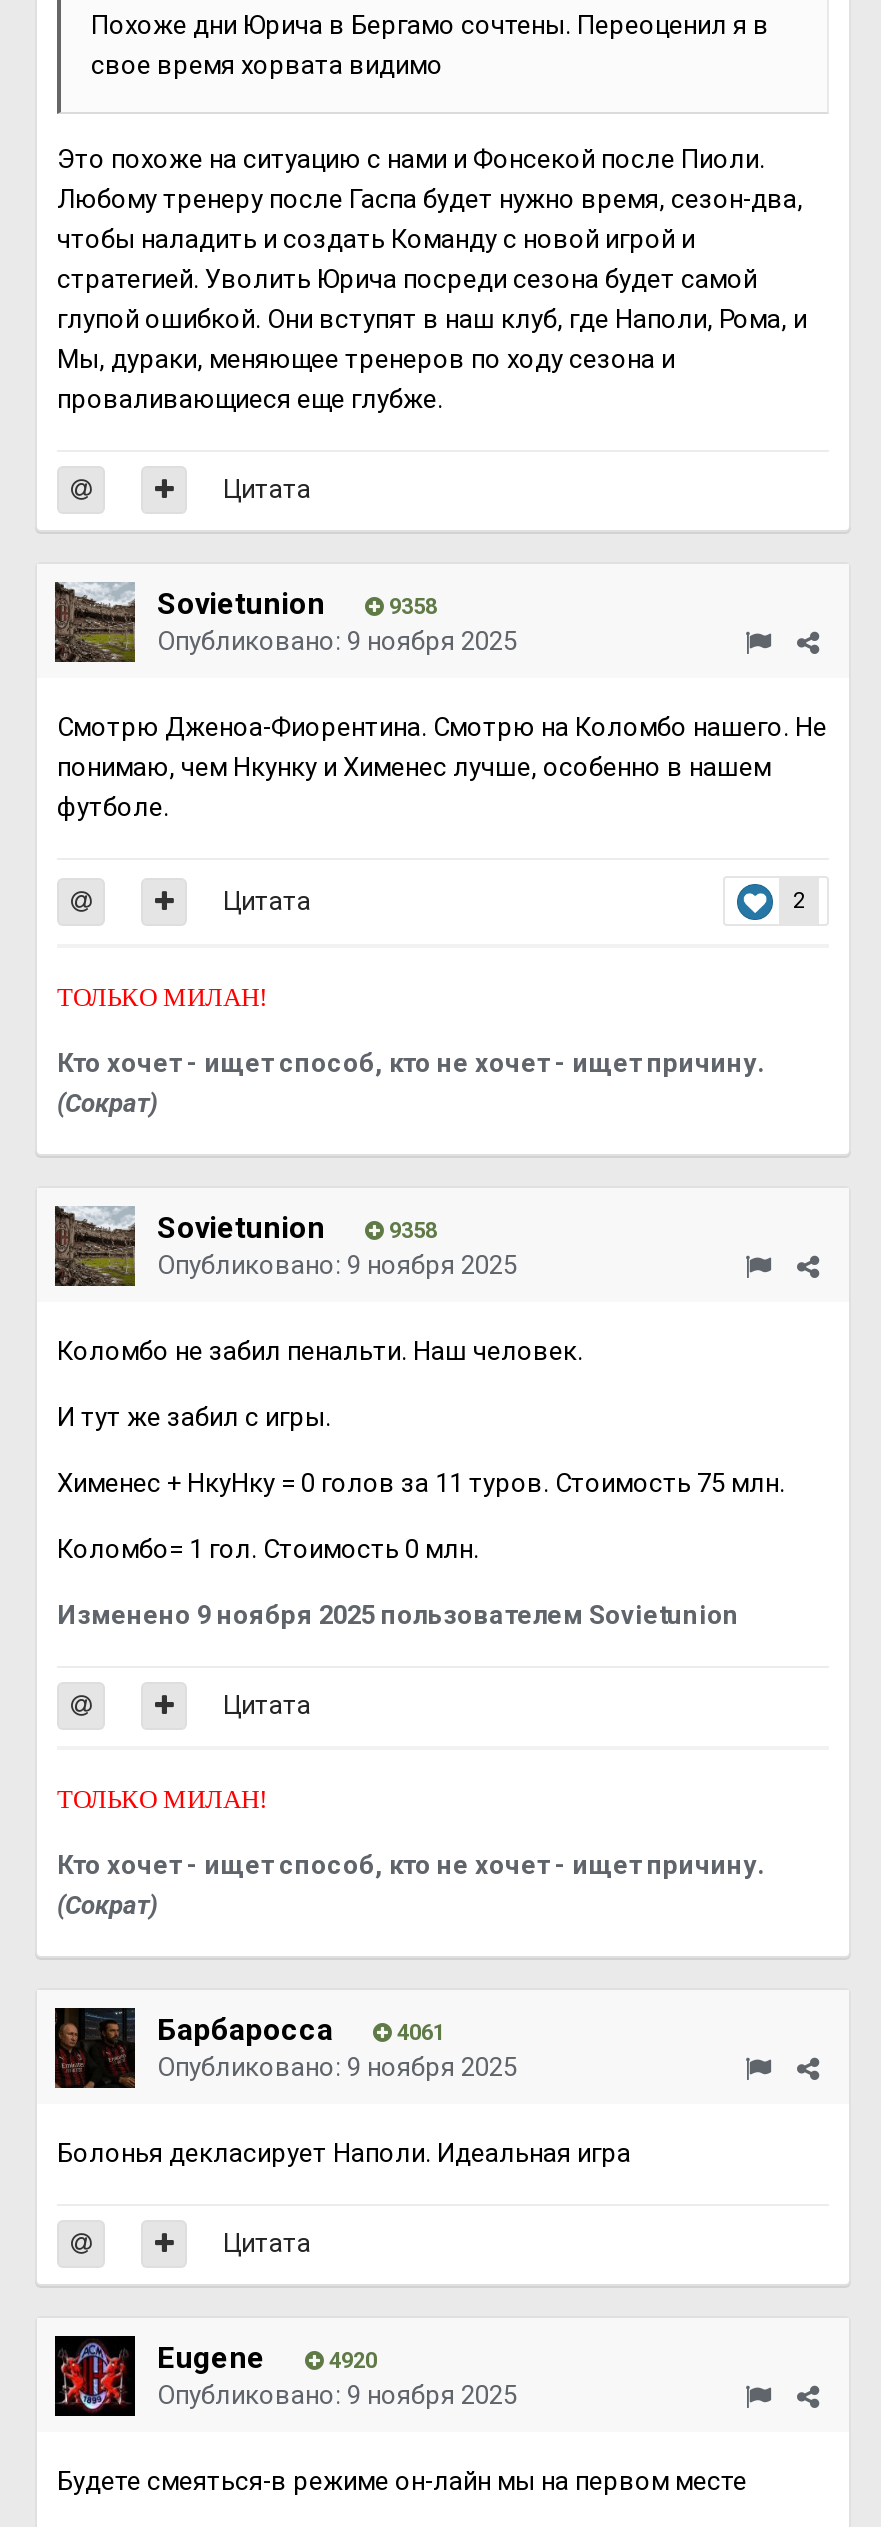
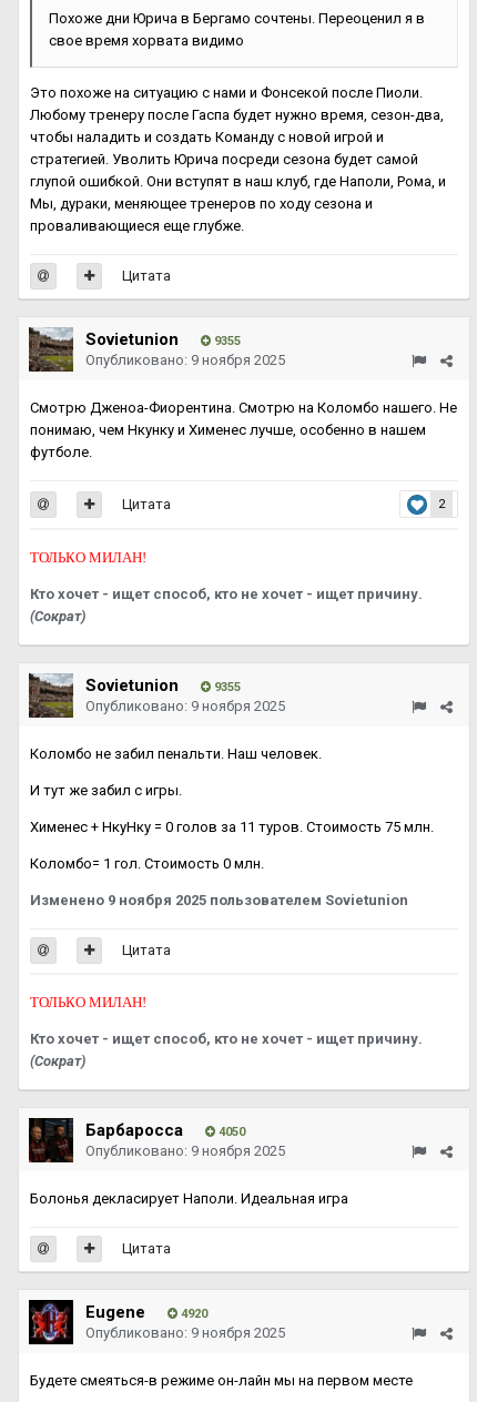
[383,594,437,620] 9358 -> [211,334,241,348] 9355
[383,1218,437,1244] 9358 -> [211,680,241,694] 9355
[391,2020,445,2046] 4061 -> [215,1125,245,1139] 4050

